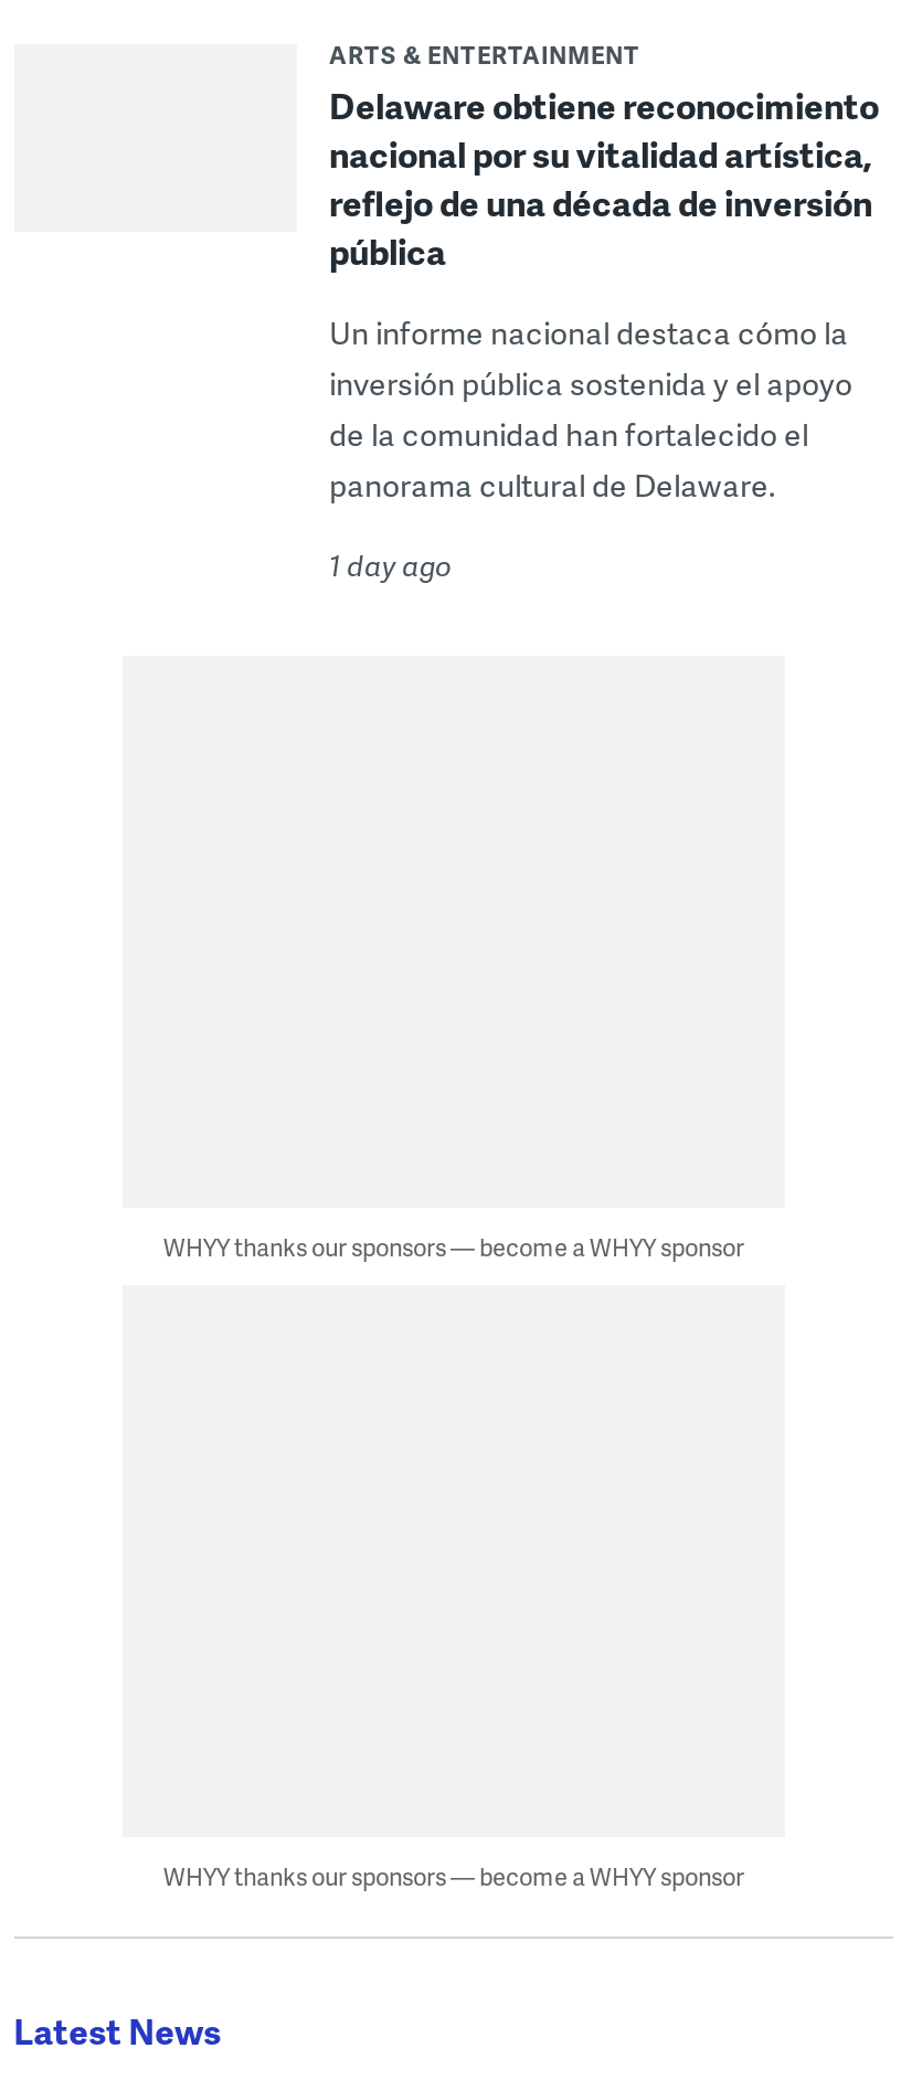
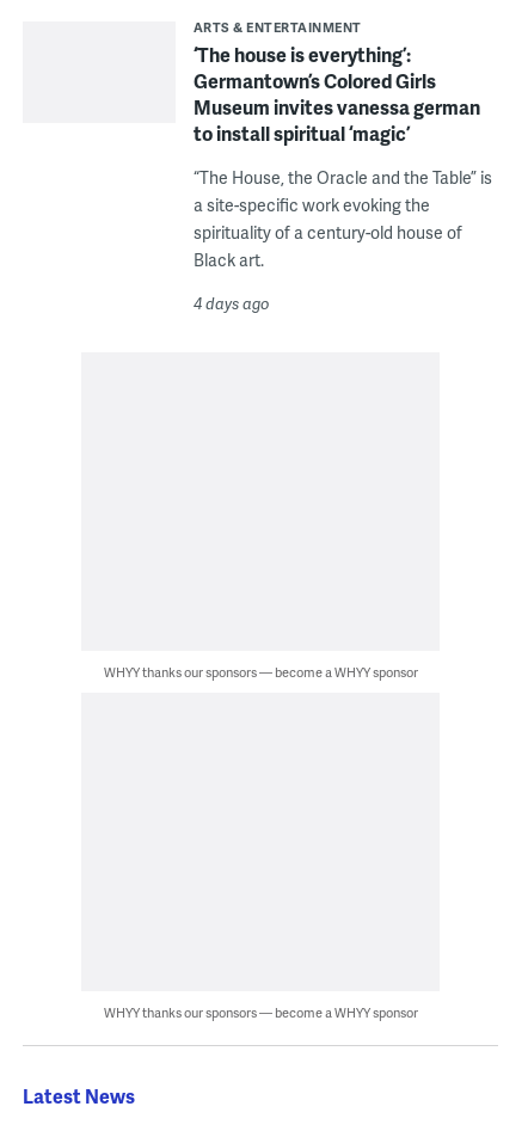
[329,80,879,276] Delaware obtiene reconocimiento | nacional por su vitalidad artística, | reflejo de una década de inversión | pública -> [193,41,480,147] ‘The house is everything’: | Germantown’s Colored Girls | Museum invites vanessa german | to install spiritual ‘magic’
[329,312,852,506] Un informe nacional destaca cómo la | inversión pública sostenida y el apoyo | de la comunidad han fortalecido el | panorama cultural de Delaware. -> [193,166,492,271] “The House, the Oracle and the Table” is | a site-specific work evoking the | spirituality of a century-old house of | Black art.
[329,546,453,586] 1 day ago -> [193,293,269,314] 4 days ago

